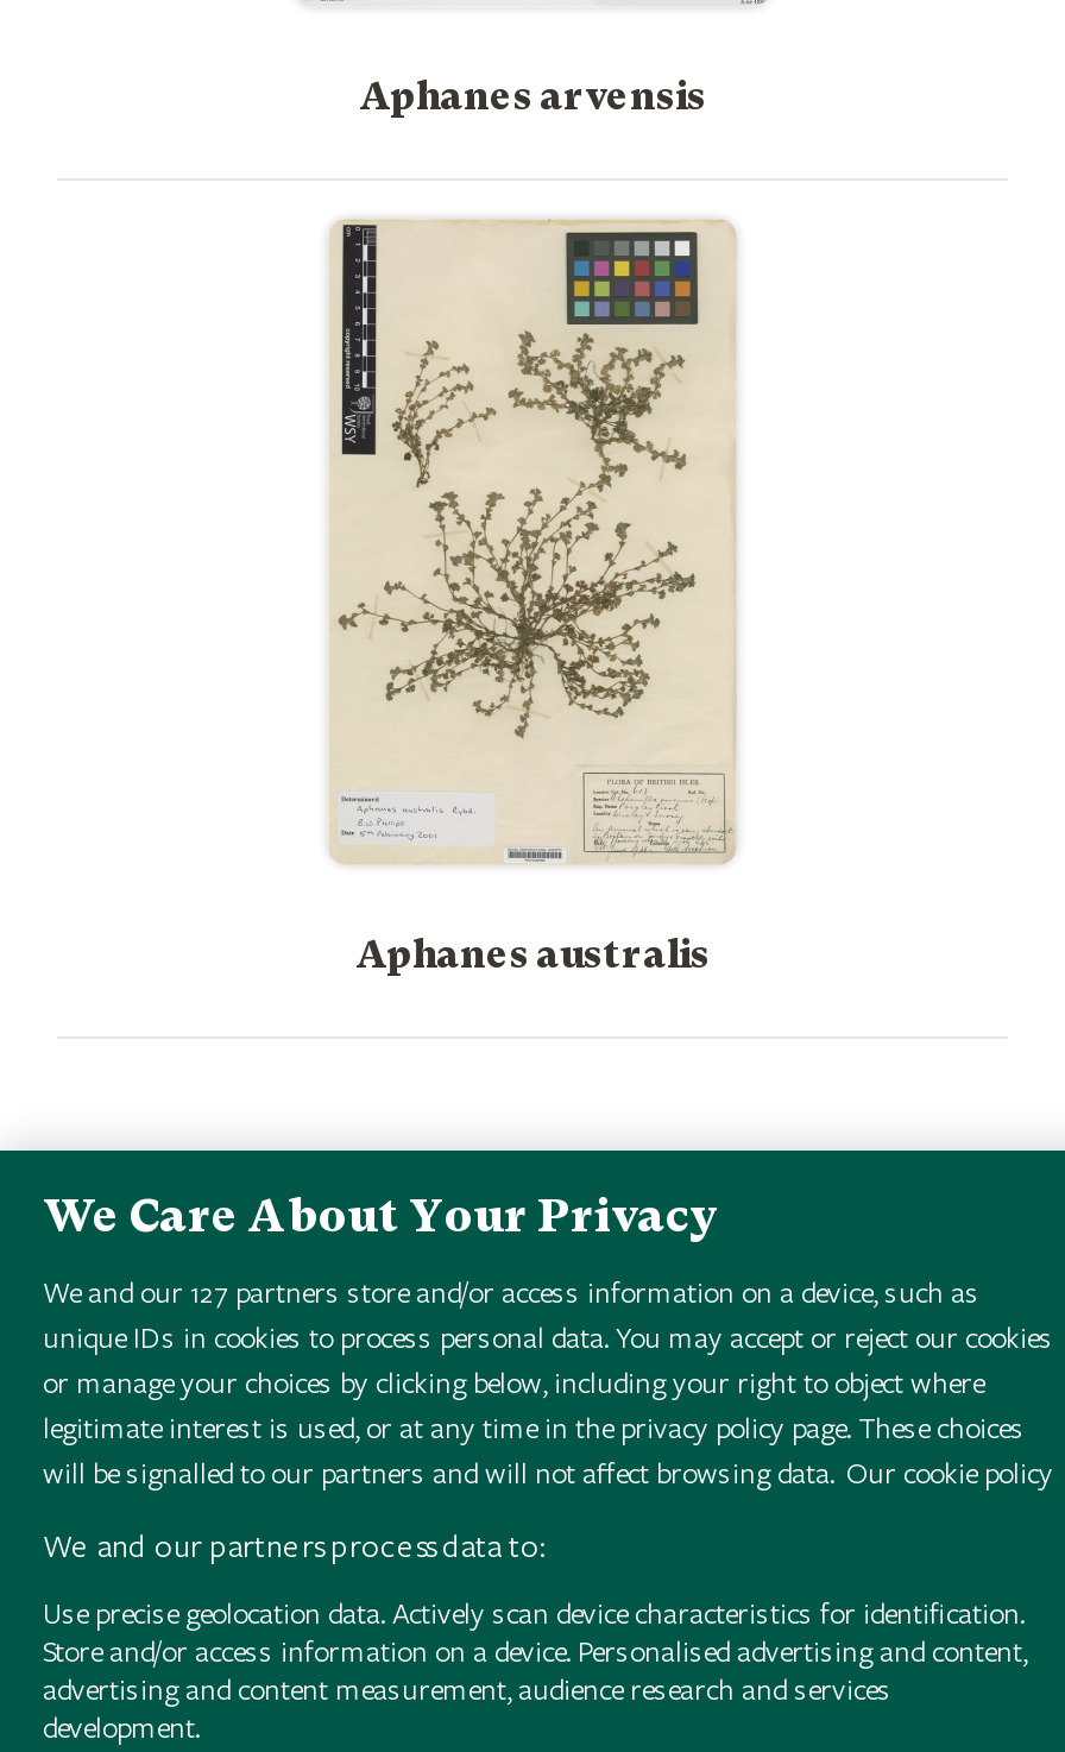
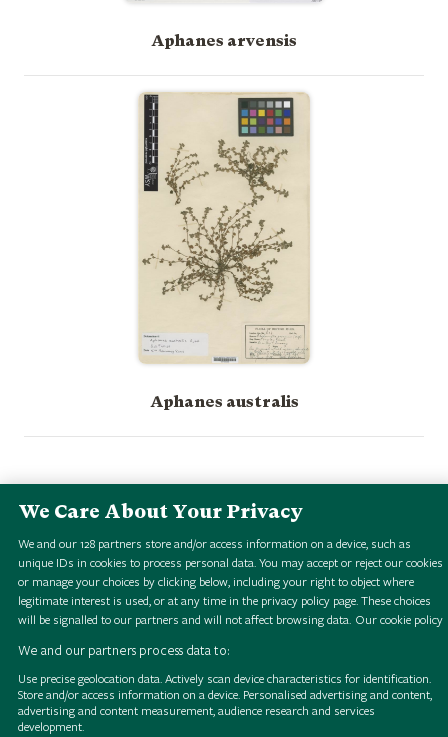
[43,1272,979,1310] We and our 127 partners store and/or access information on a device, such as -> [18,535,411,551] We and our 128 partners store and/or access information on a device, such as

